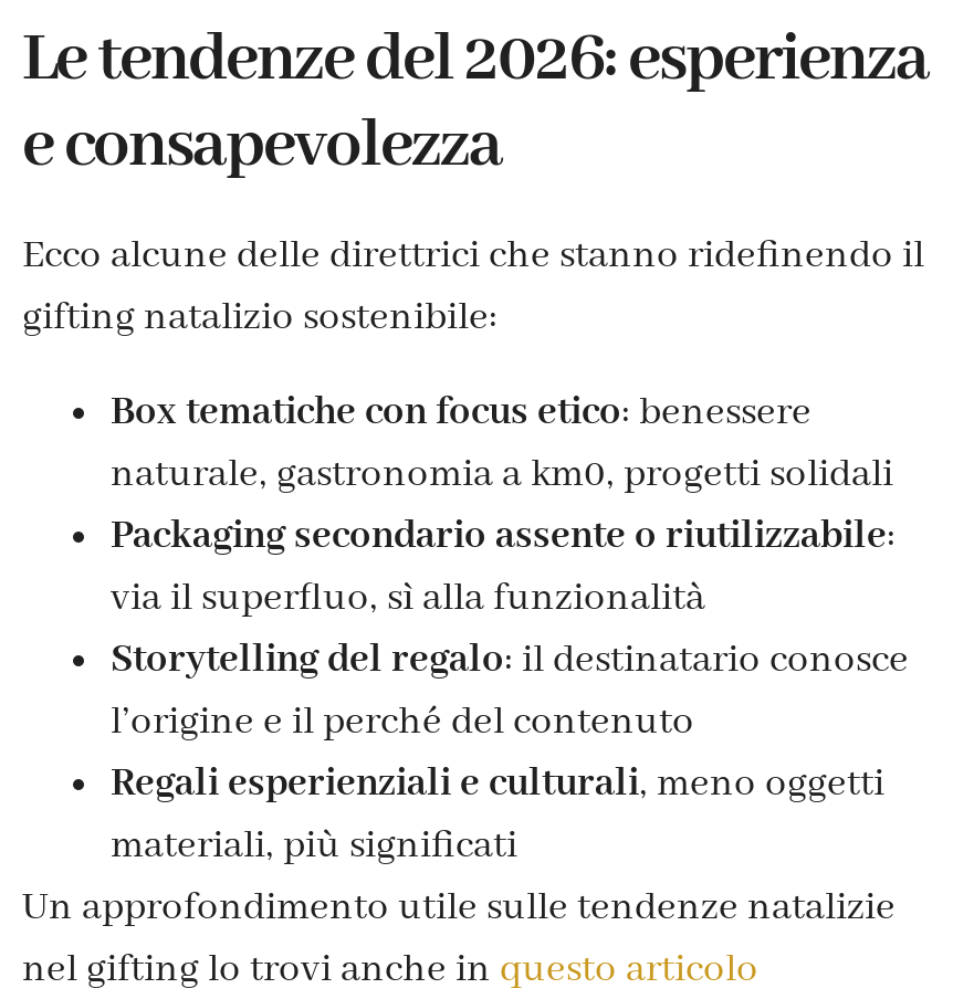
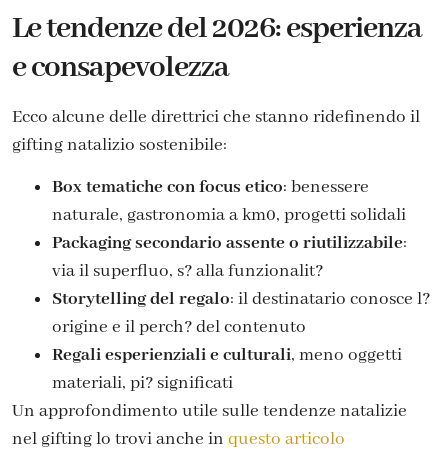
[111,572,909,745] via il superfluo, sì alla funzionalità | Storytelling del regalo: il destinatario conosce | l’origine e il perché del contenuto -> [52,260,430,338] via il superfluo, s? alla funzionalit? | Storytelling del regalo: il destinatario conosce l? | origine e il perch? del contenuto
[111,820,517,869] materiali, più significati -> [52,372,233,394] materiali, pi? significati

